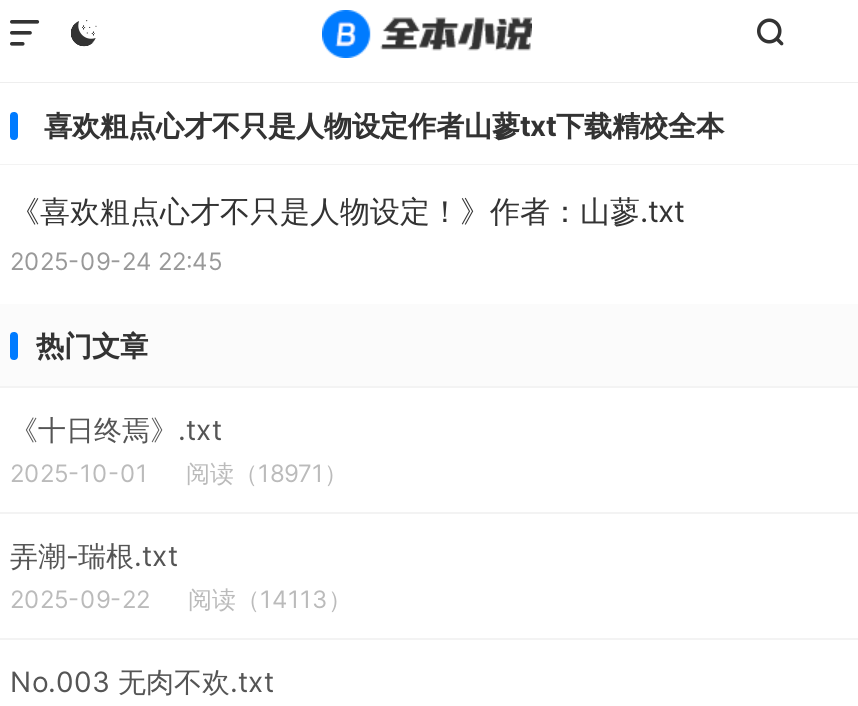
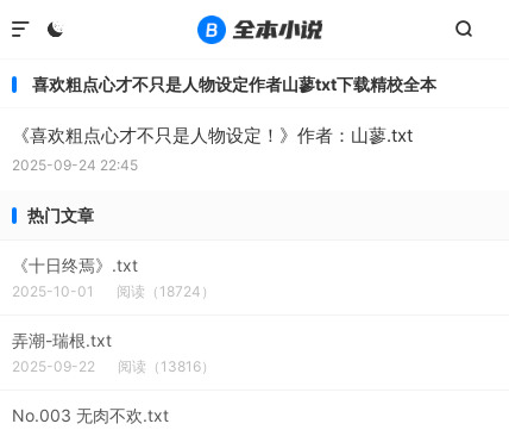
[10,458,348,488] 2025-10-01 阅读（18971） -> [12,282,215,300] 2025-10-01 阅读（18724）
[10,584,352,614] 2025-09-22 阅读（14113） -> [12,357,215,375] 2025-09-22 阅读（13816）

